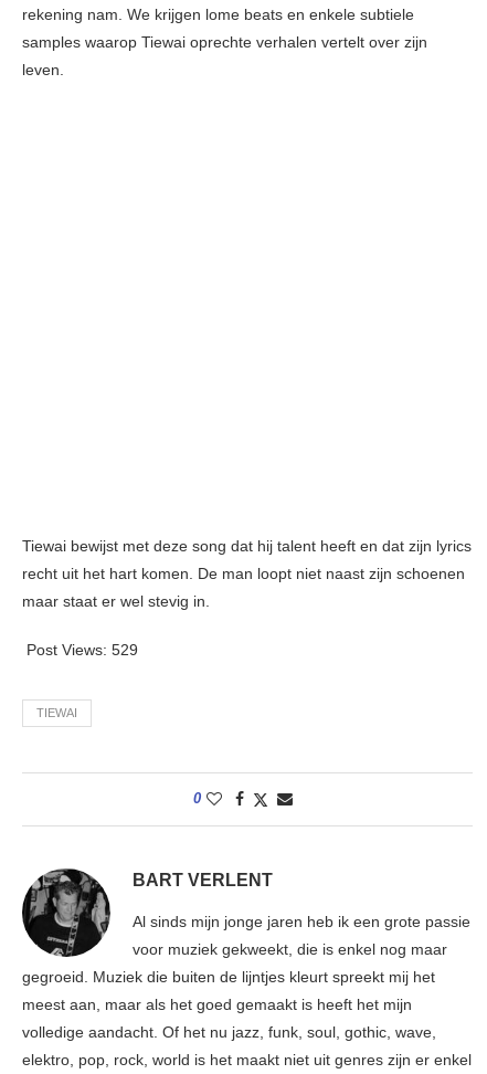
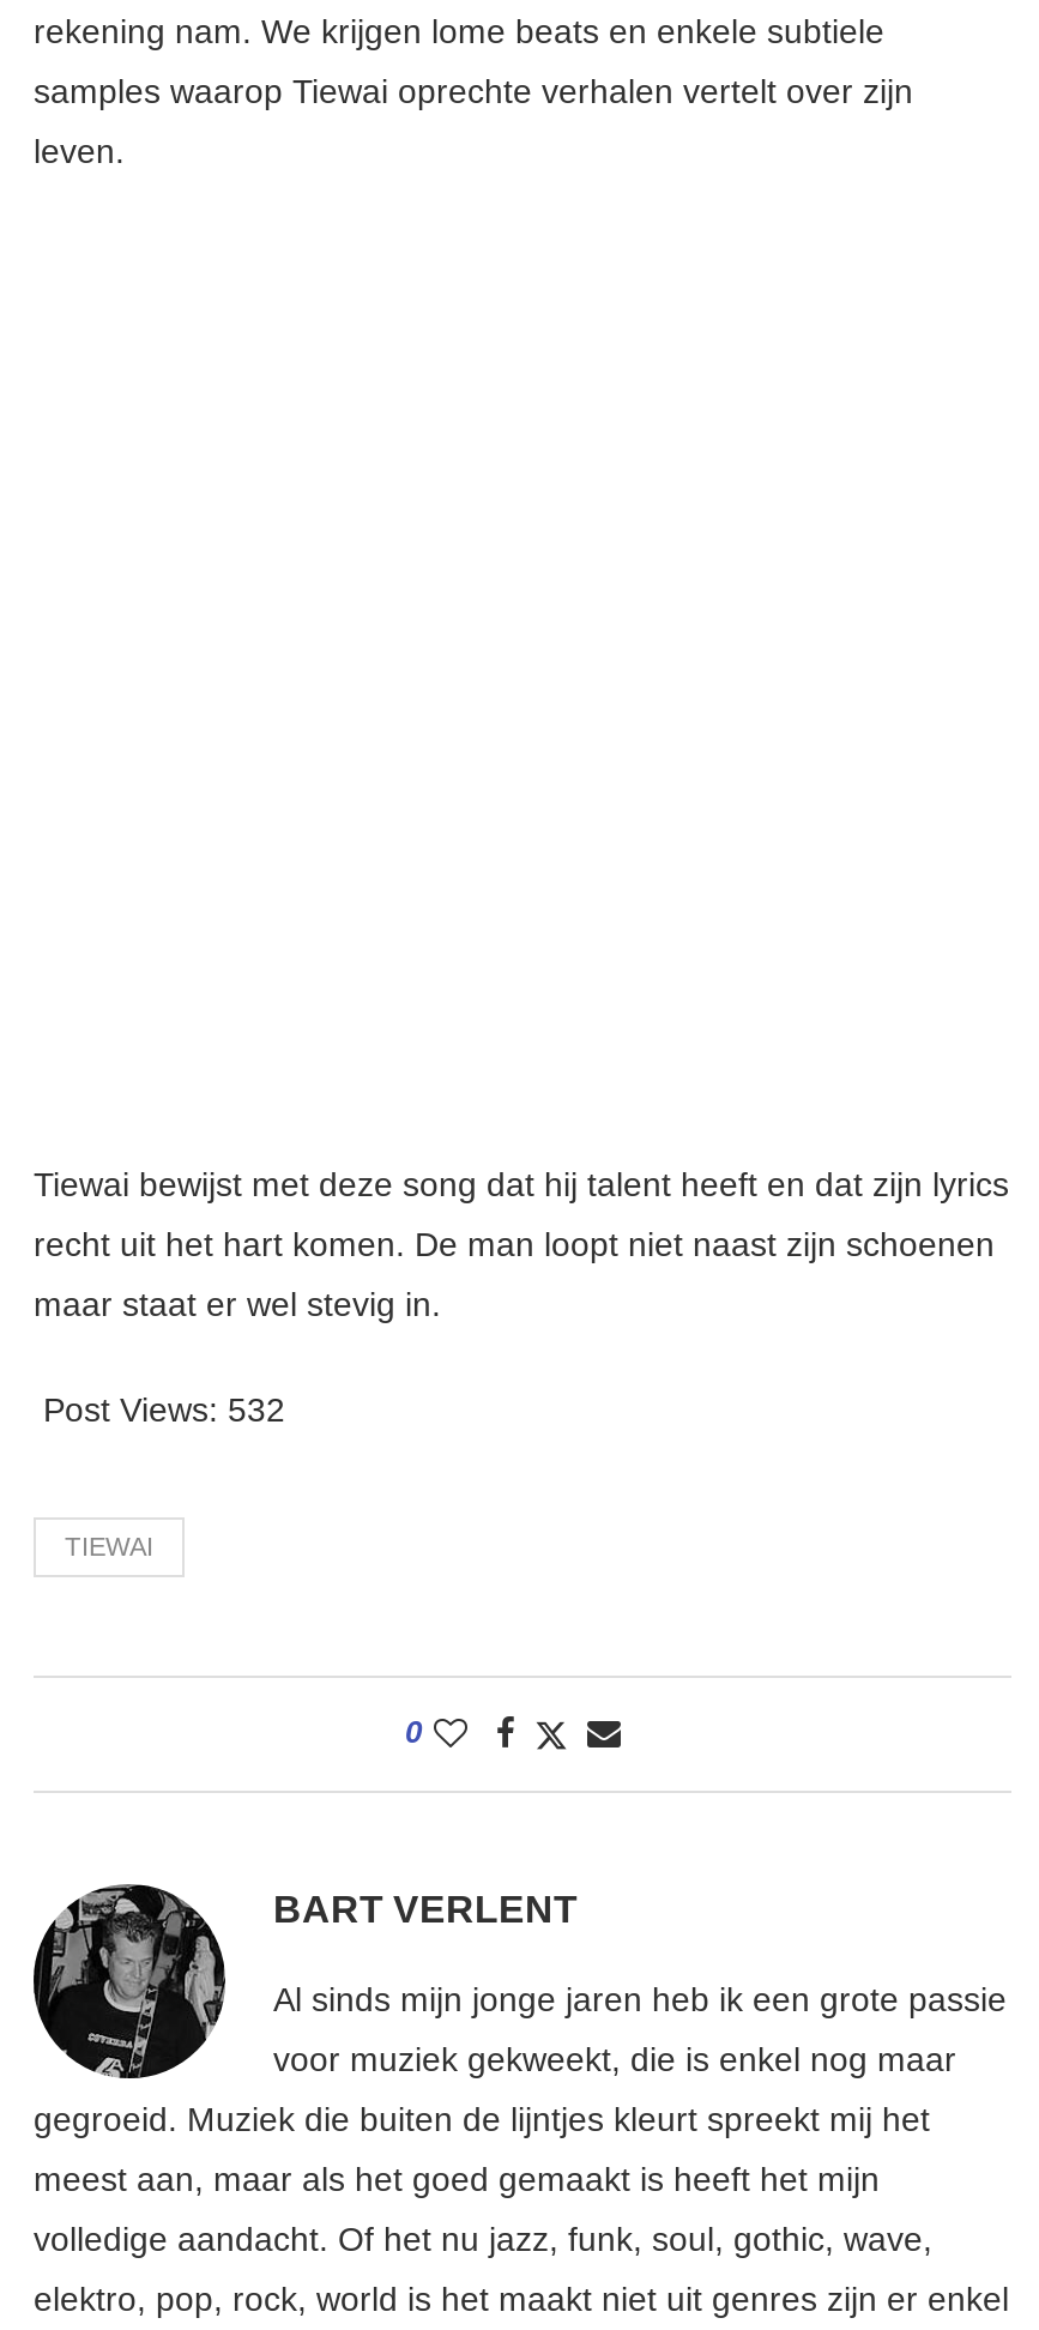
[27,641,138,659] Post Views: 529 -> [43,1391,285,1430] Post Views: 532

